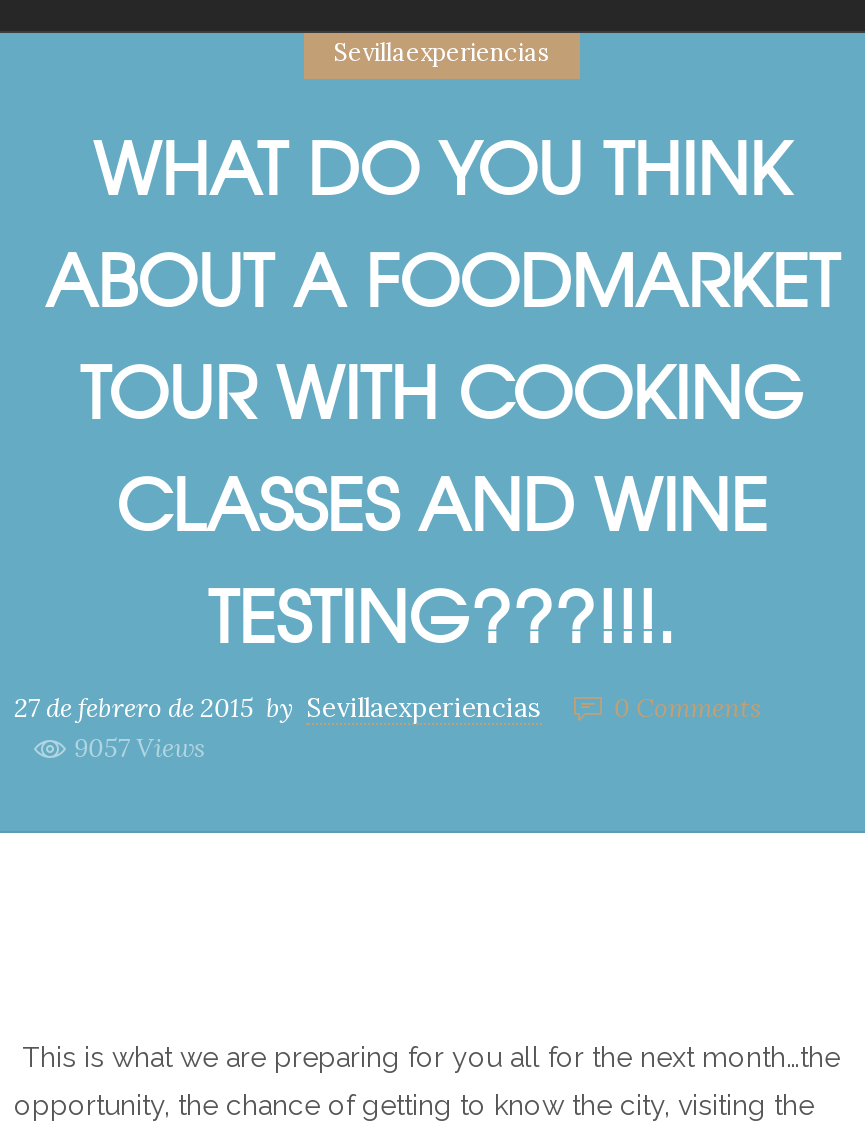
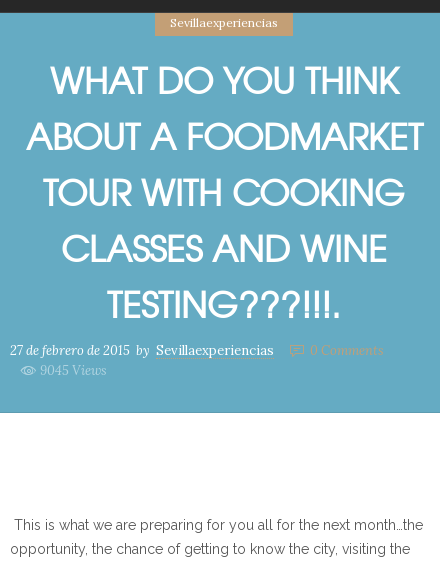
[74,732,206,766] 9057 Views -> [40,362,107,379] 9045 Views

